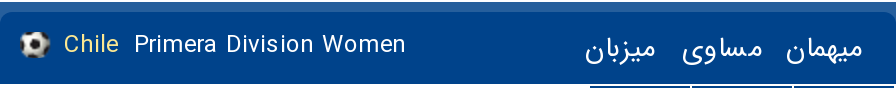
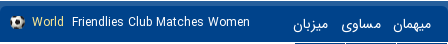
[64,26,406,64] Chile Primera Division Women -> [32,13,250,32] World Friendlies Club Matches Women

